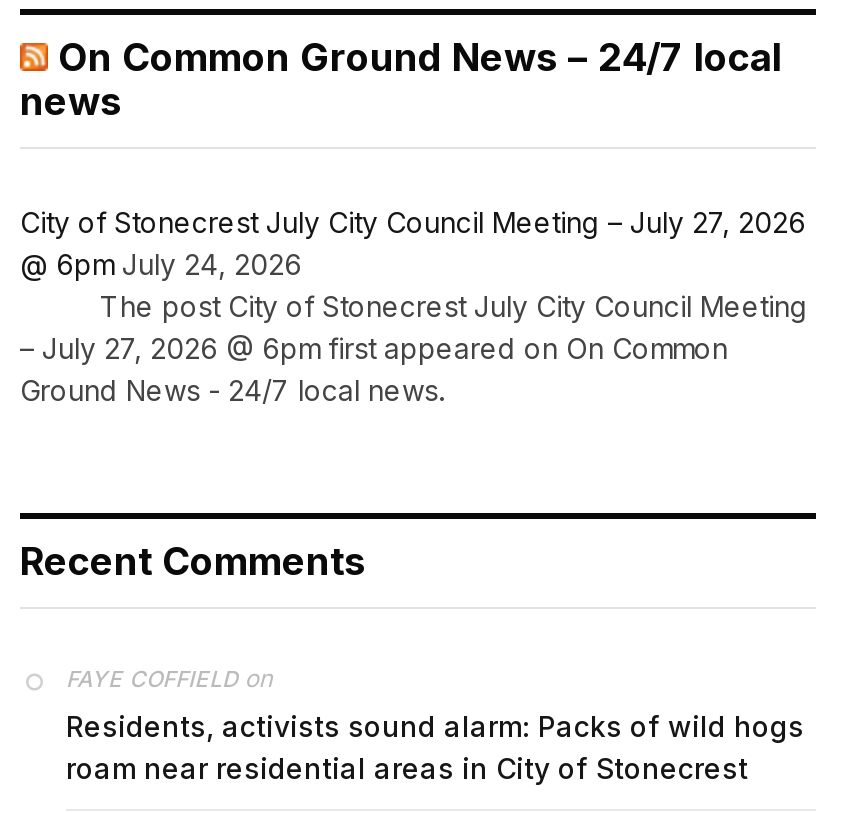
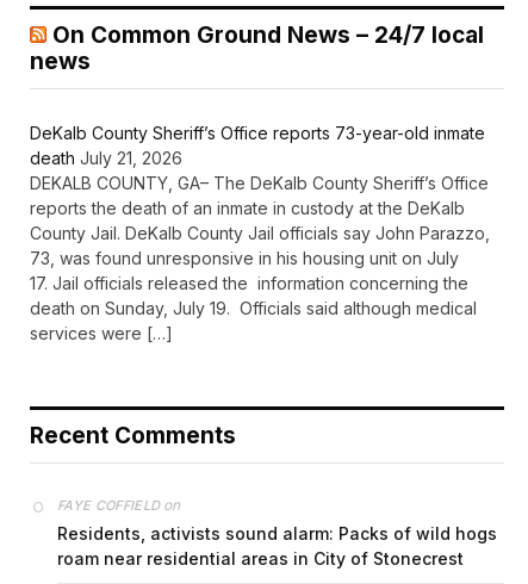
[20,206,808,408] City of Stonecrest July City Council Meeting – July 27, 2026 | @ 6pm July 24, 2026 | The post City of Stonecrest July City Council Meeting | – July 27, 2026 @ 6pm first appeared on On Common | Ground News - 24/7 local news. -> [30,122,490,343] DeKalb County Sheriff’s Office reports 73-year-old inmate | death July 21, 2026 | DEKALB COUNTY, GA– The DeKalb County Sheriff’s Office | reports the death of an inmate in custody at the DeKalb | County Jail. DeKalb County Jail officials say John Parazzo, | 73, was found unresponsive in his housing unit on July | 17. Jail officials released the information concerning the | death on Sunday, July 19. Officials said although medical | services were […]

